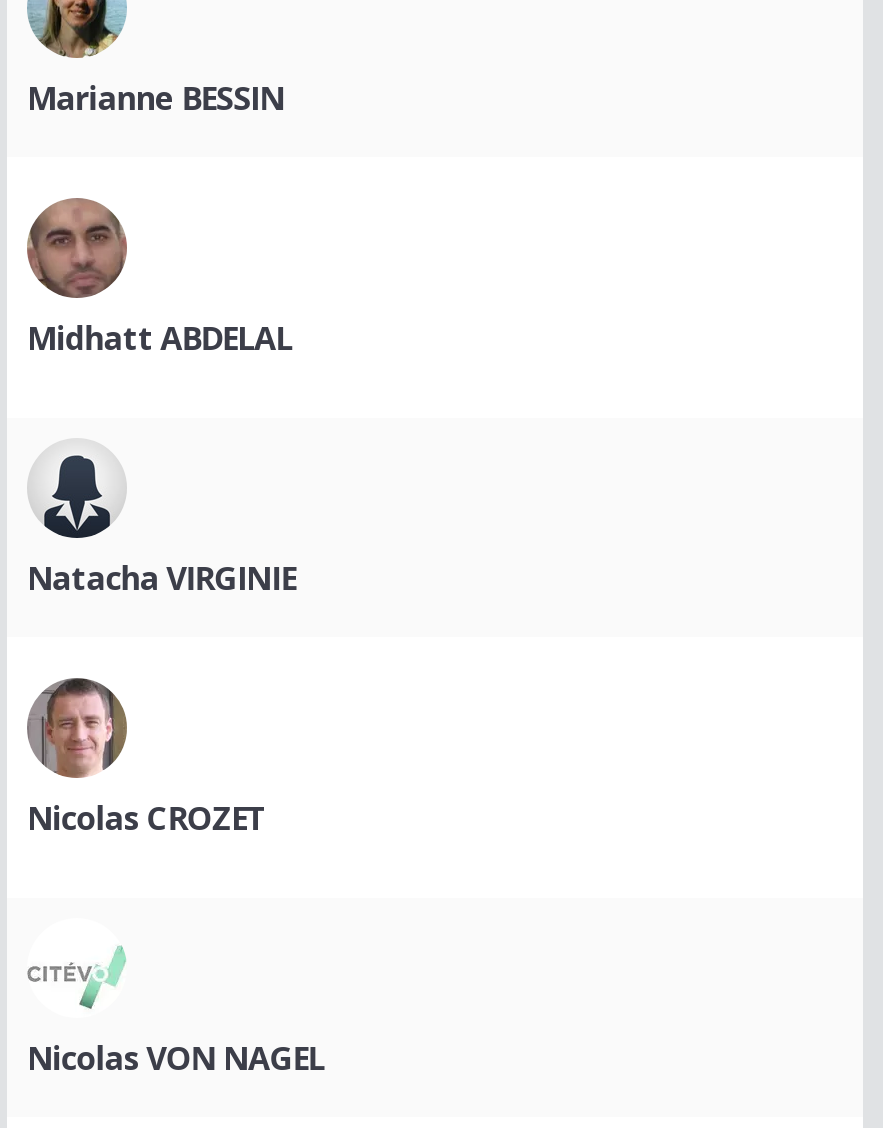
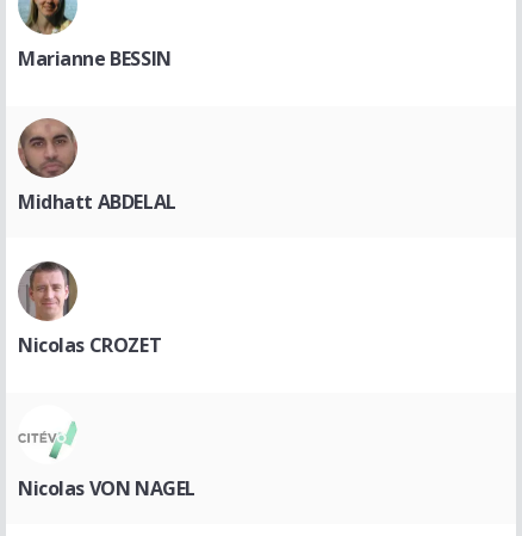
[27,440,296,599] [image] | Natacha VIRGINIE -> none

